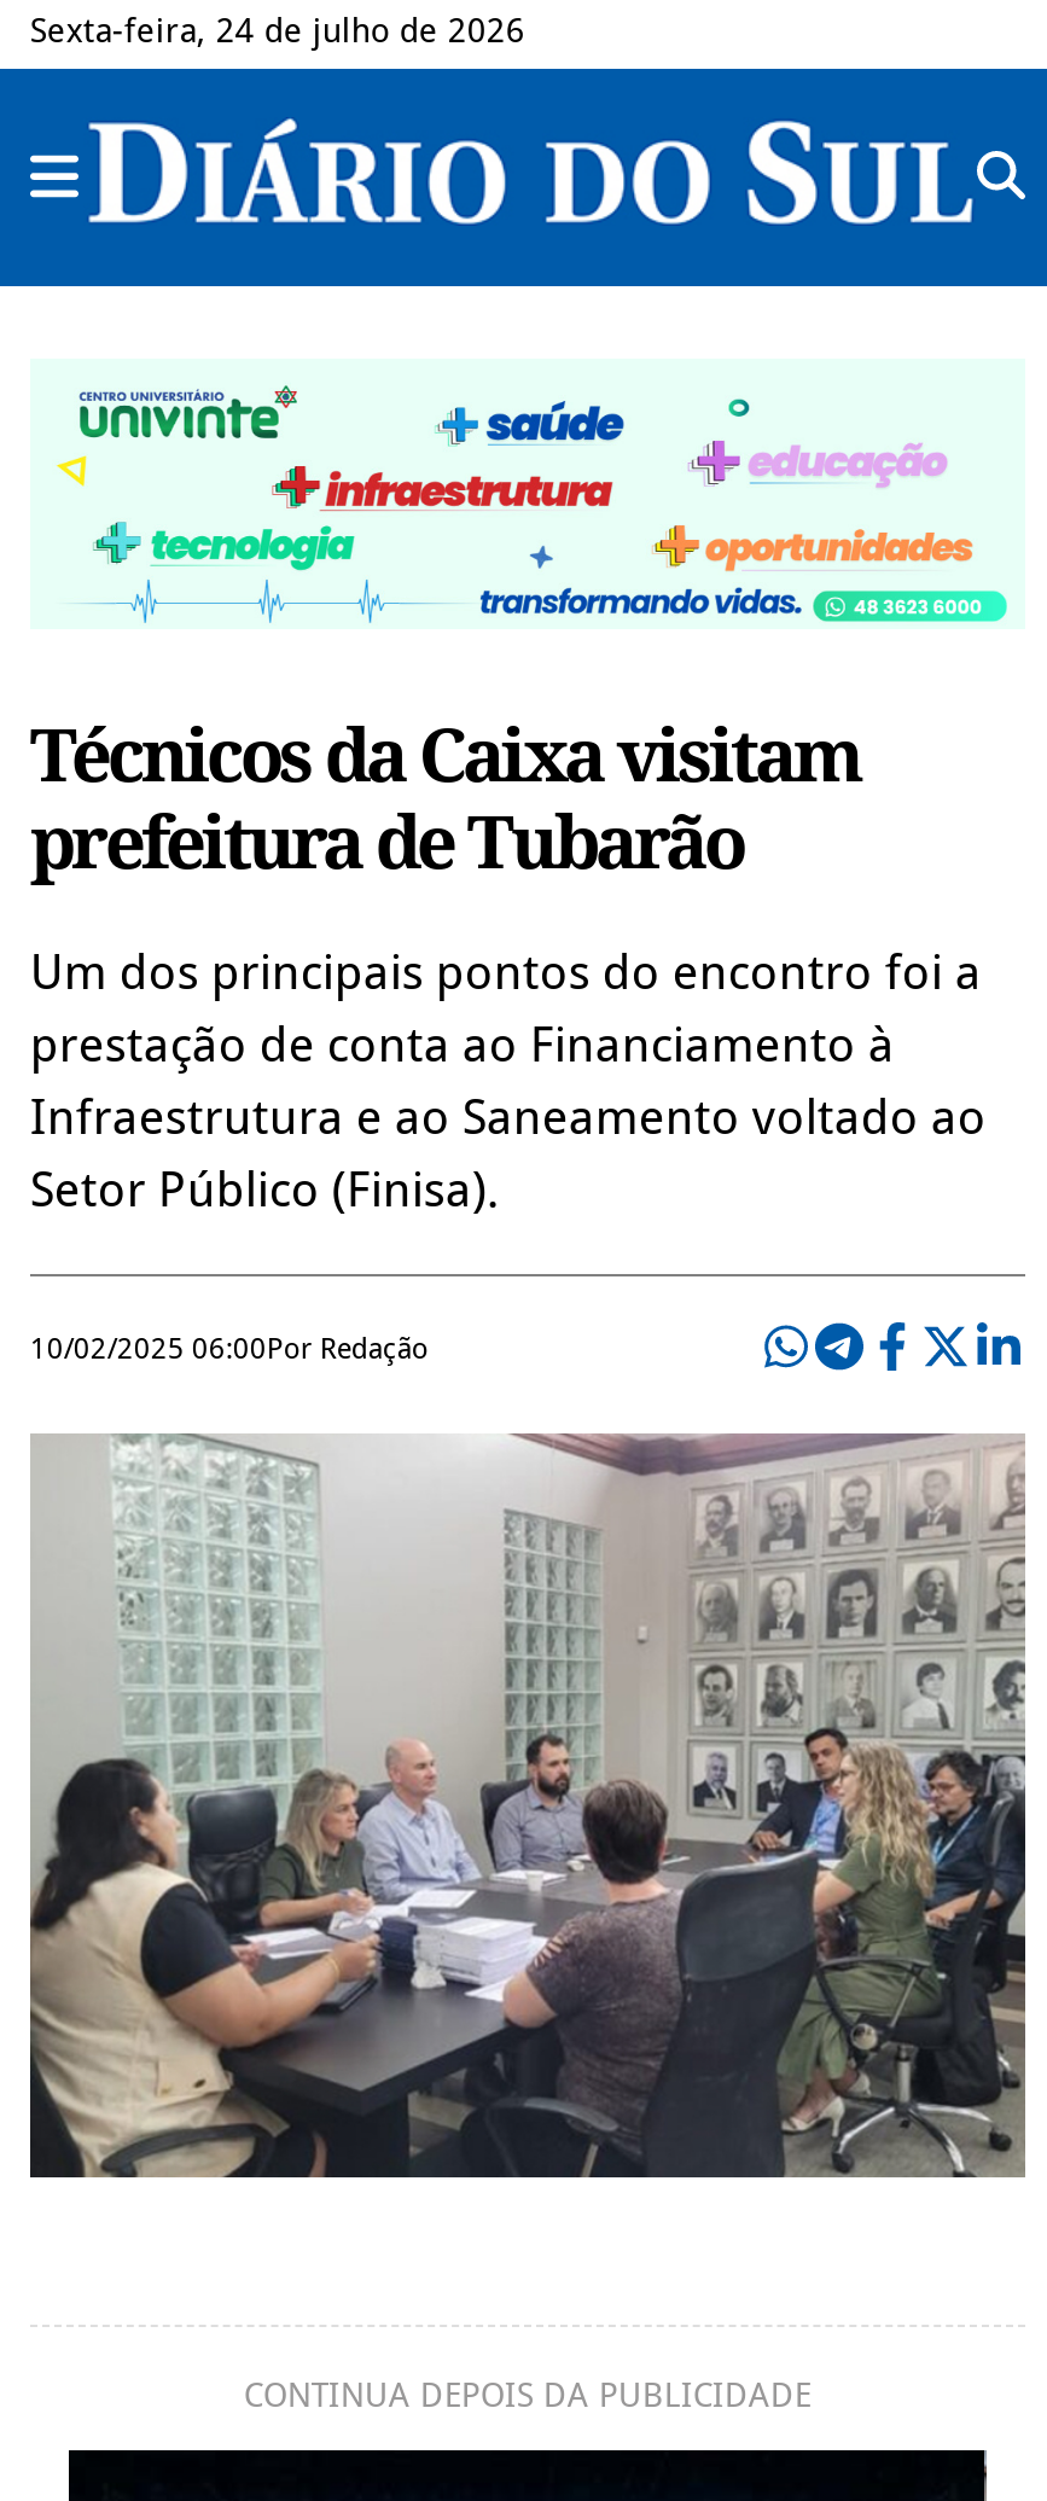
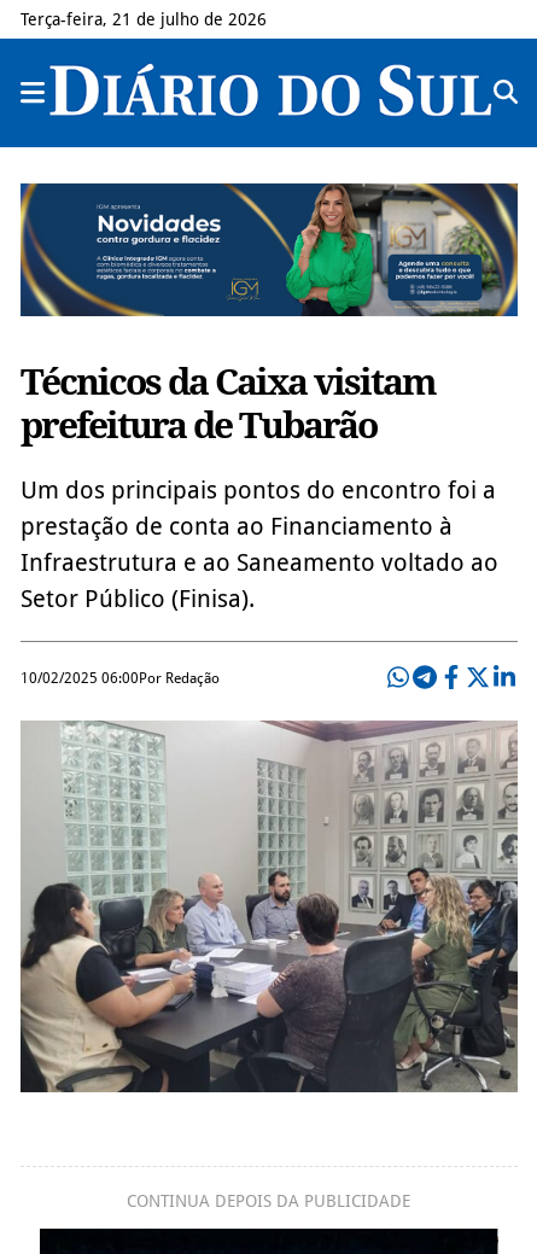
[30,11,525,50] Sexta-feira, 24 de julho de 2026 -> [20,10,267,29] Terça-feira, 21 de julho de 2026
[30,359,1025,624] [image] -> [19,182,519,317] [image]

